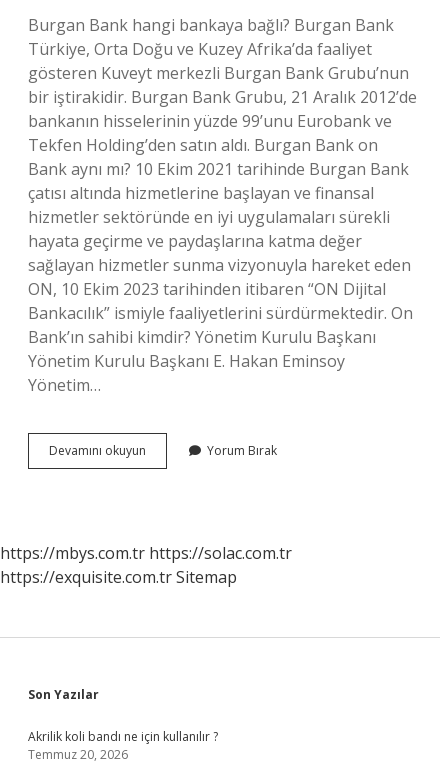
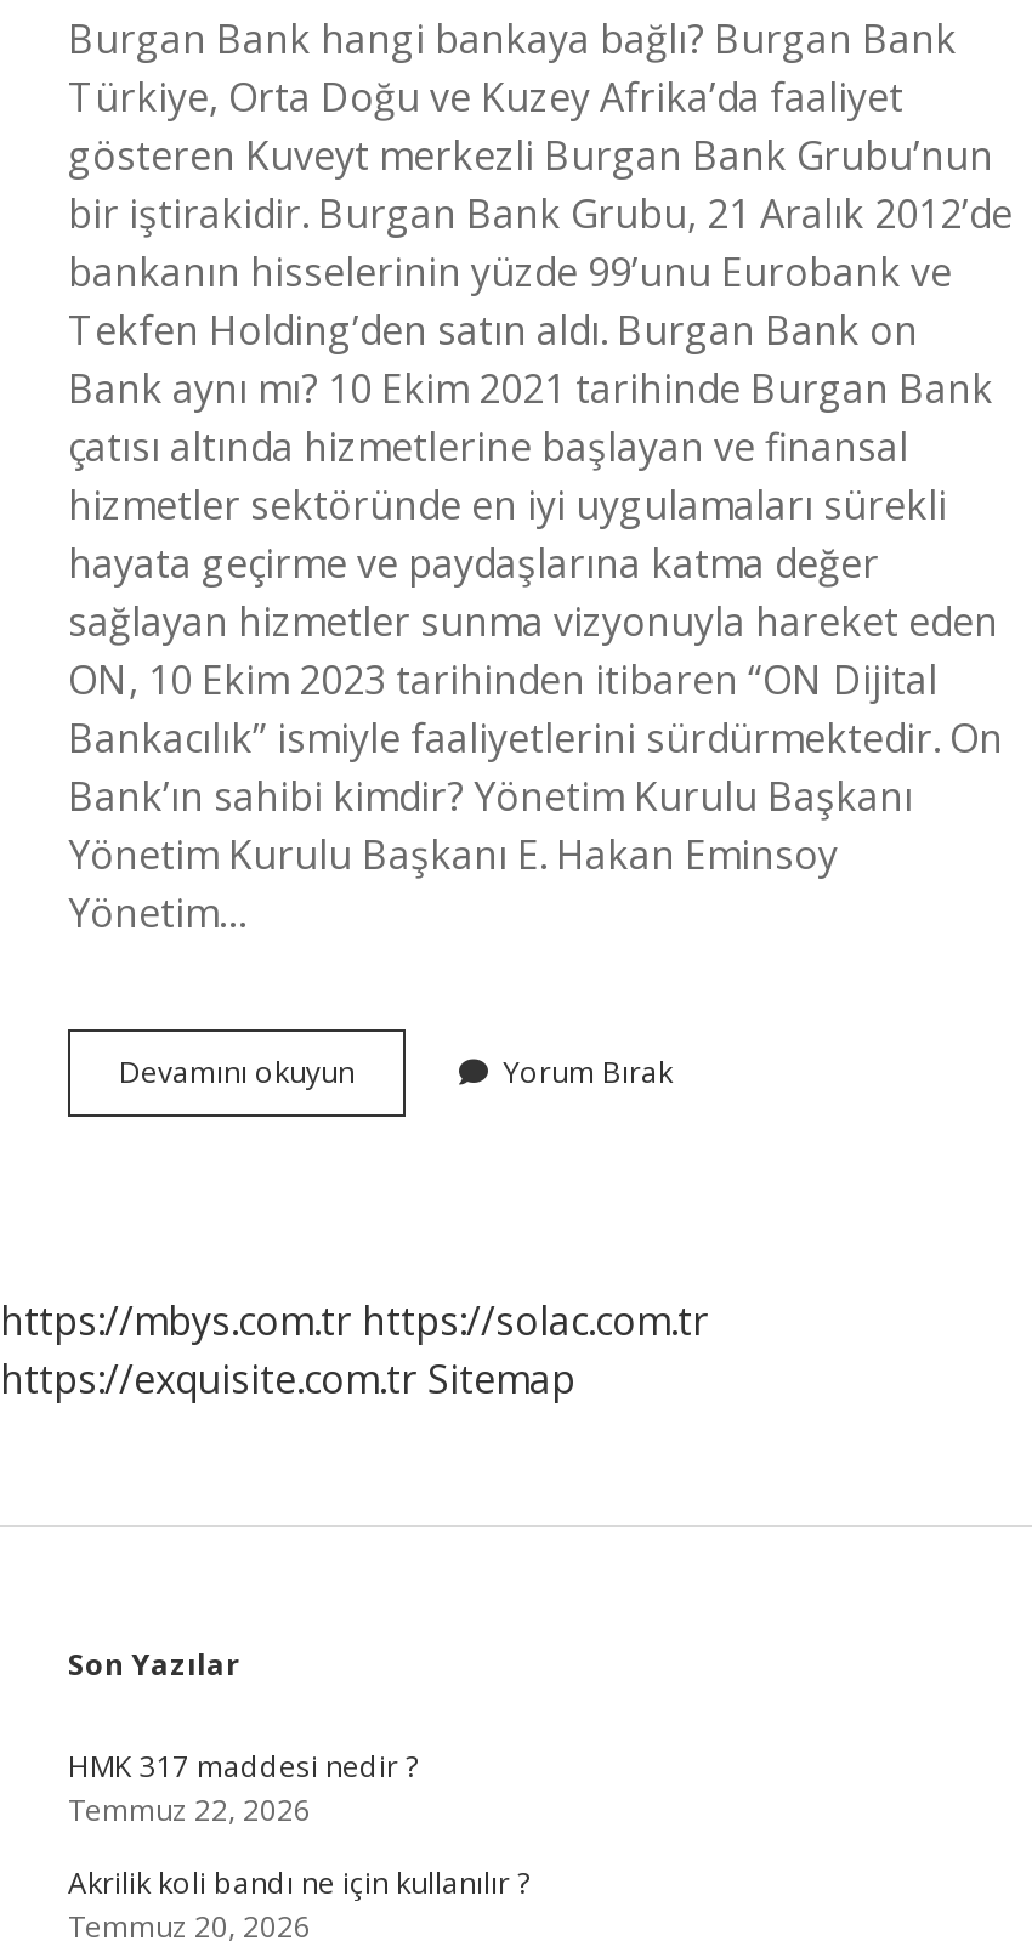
none -> [68,1746,418,1831] HMK 317 maddesi nedir ? | Temmuz 22, 2026

